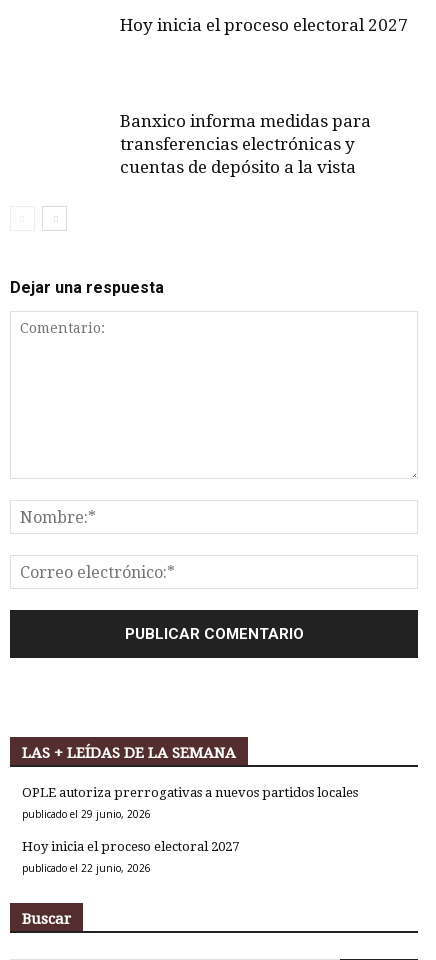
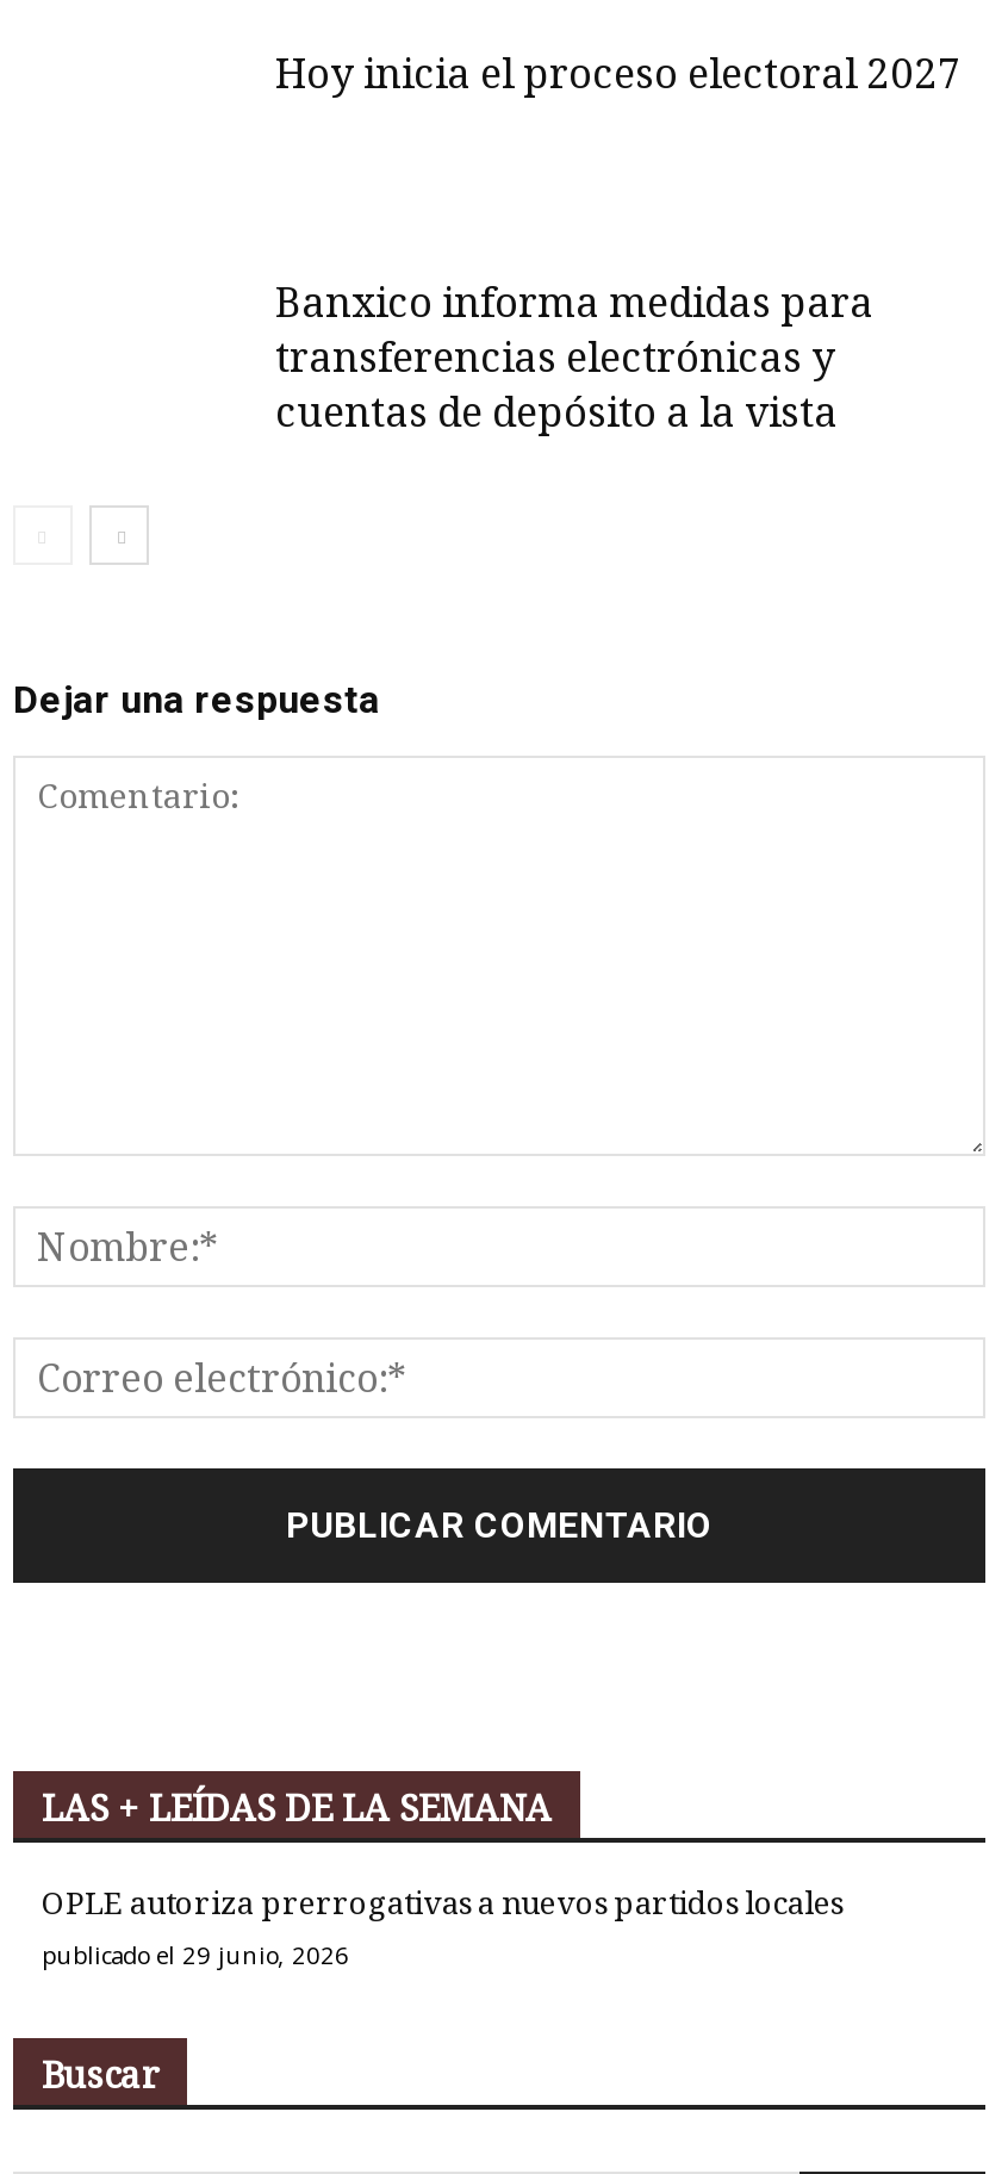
[22,839,239,875] Hoy inicia el proceso electoral 2027 | publicado el 22 junio, 2026 -> none

